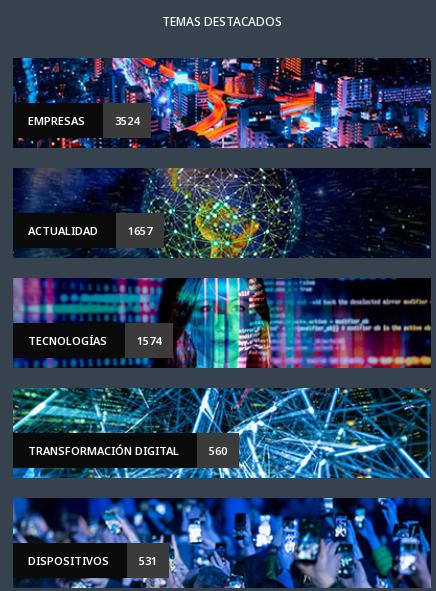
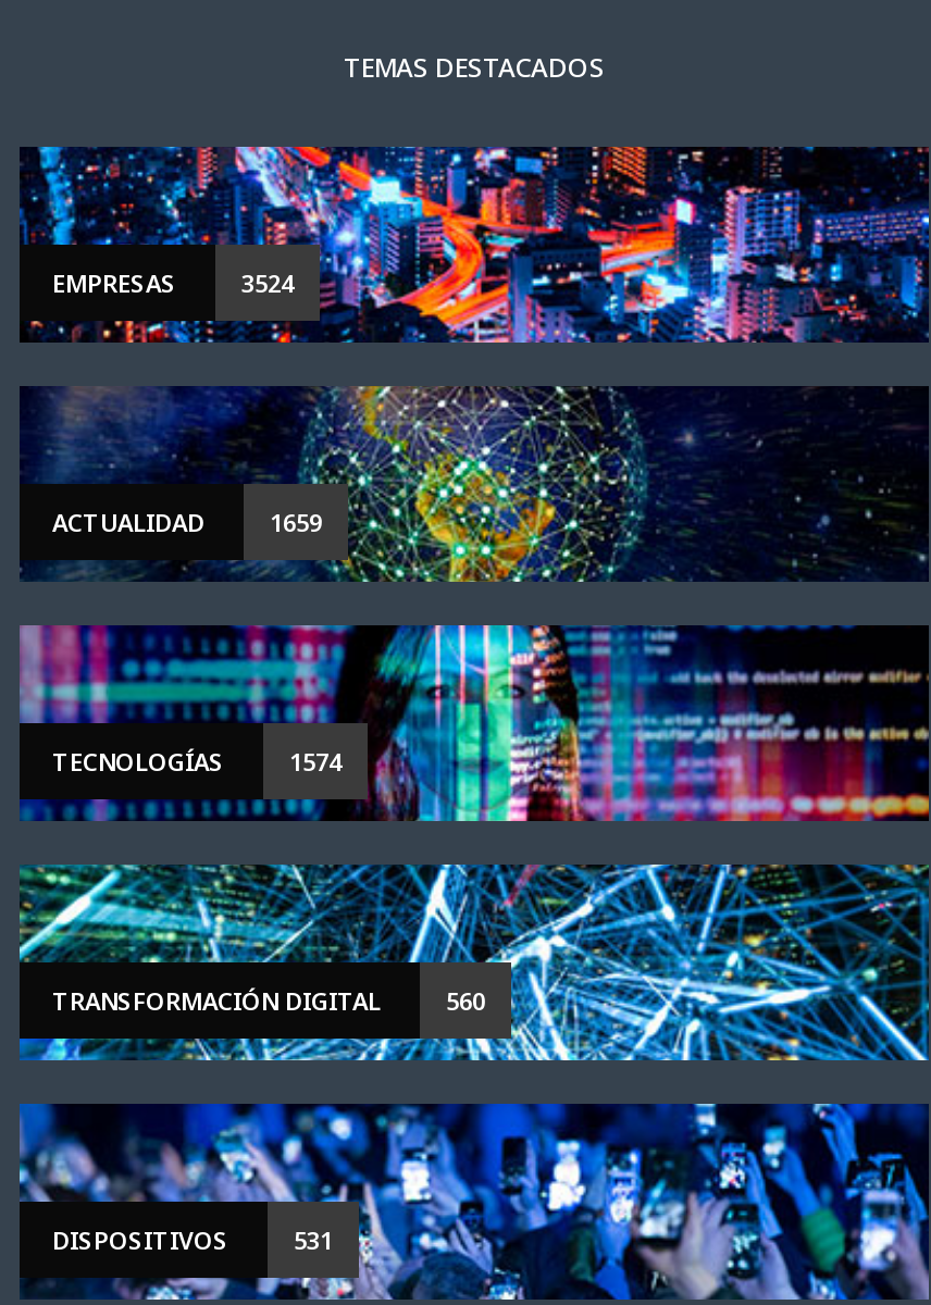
[28,223,152,238] ACTUALIDAD 1657 -> [52,506,322,538] ACTUALIDAD 1659

